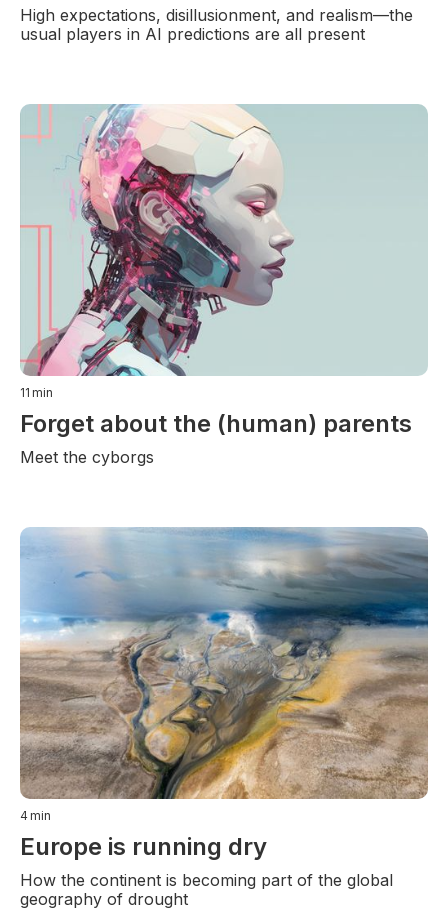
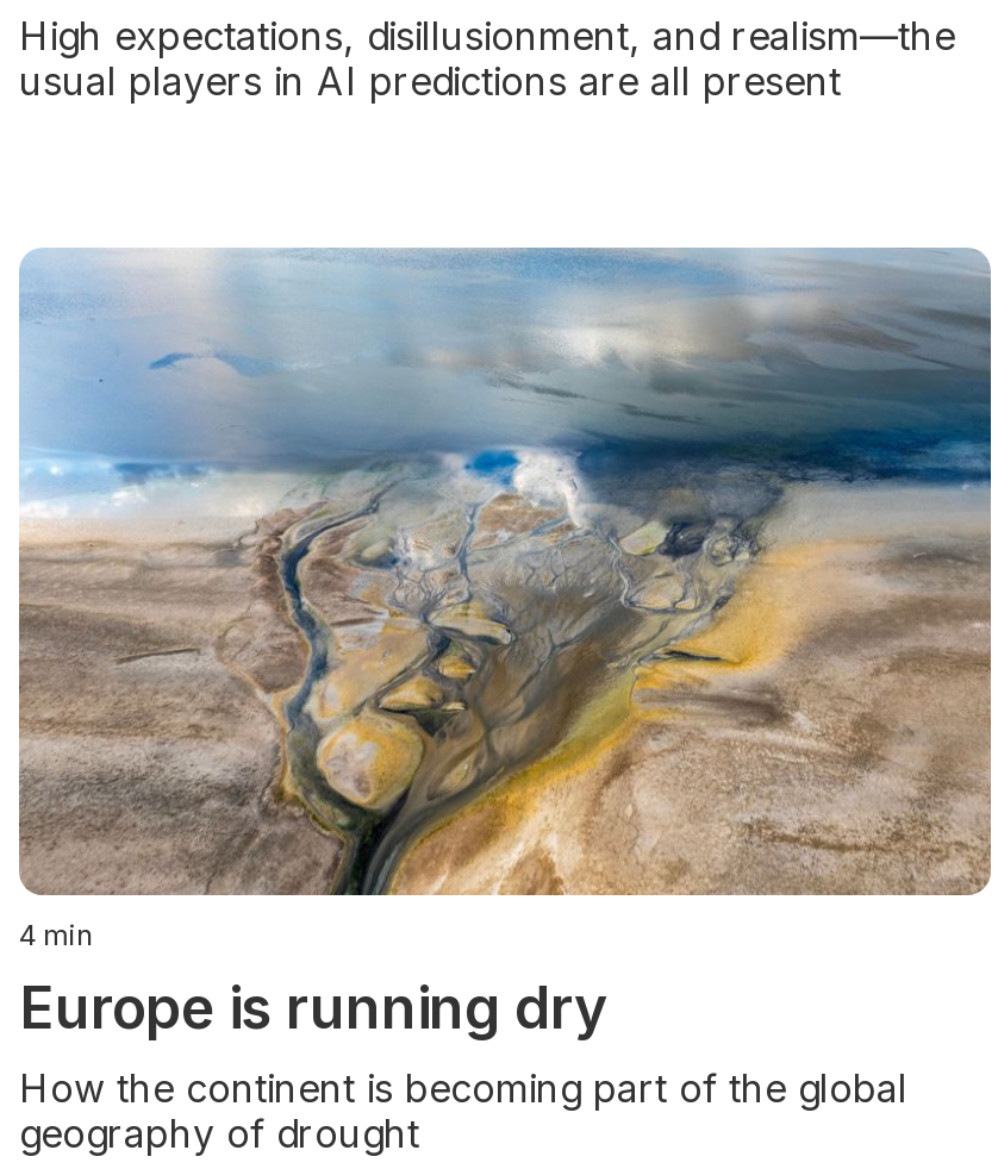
[20,104,428,467] [image] | 11 min | Forget about the (human) parents | Meet the cyborgs -> none

